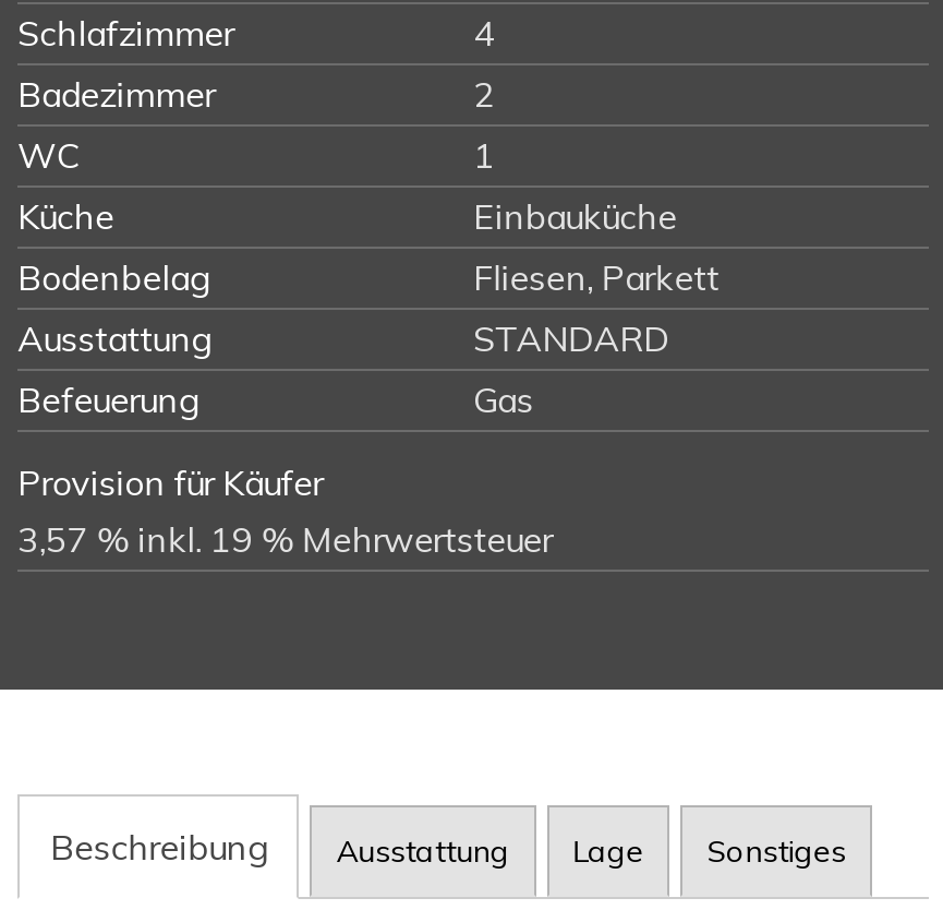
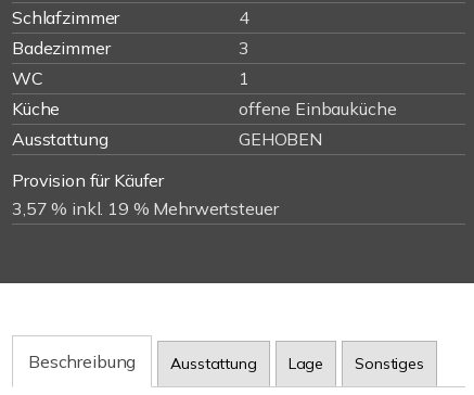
[473,72,495,116] 2 -> [239,37,249,59] 3
[17,194,719,299] Einbauküche | Bodenbelag | Fliesen, Parkett -> [239,98,396,119] offene Einbauküche
[17,316,669,421] STANDARD | Befeuerung | Gas -> [239,128,322,150] GEHOBEN

